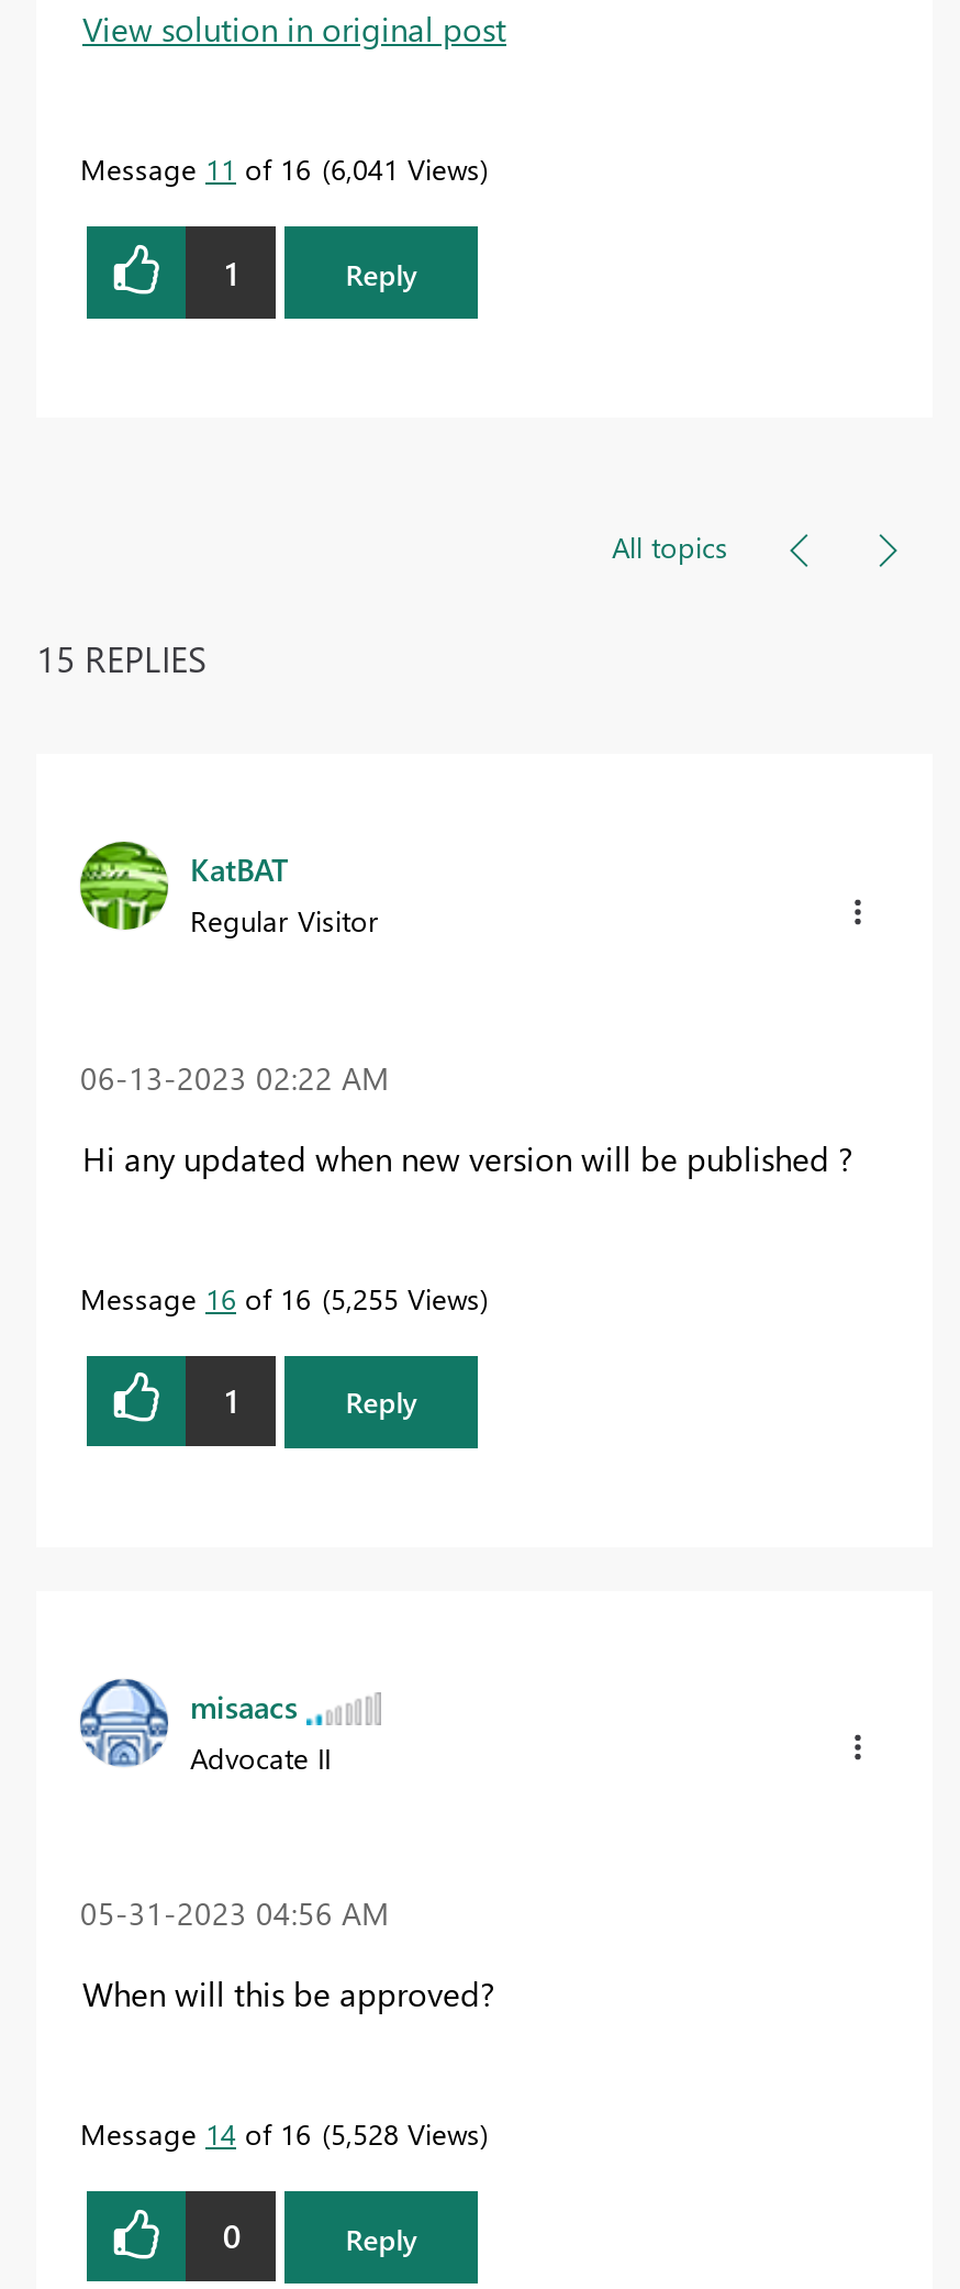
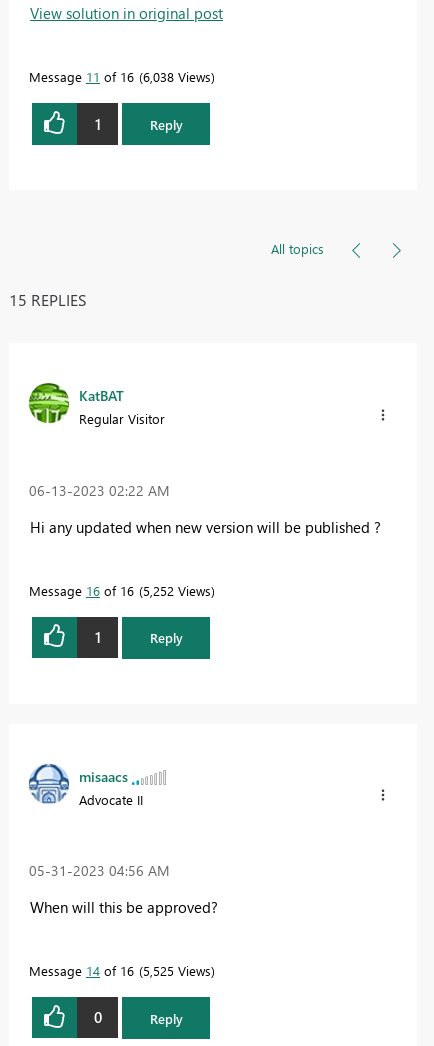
[80,150,480,187] Message 11 of 16 6,041 Views -> [29,68,211,85] Message 11 of 16 6,038 Views
[80,1278,480,1315] Message 16 of 16 5,255 Views -> [29,581,211,598] Message 16 of 16 5,252 Views
[80,2114,480,2151] Message 14 of 16 5,528 Views -> [29,962,211,979] Message 14 of 16 5,525 Views

